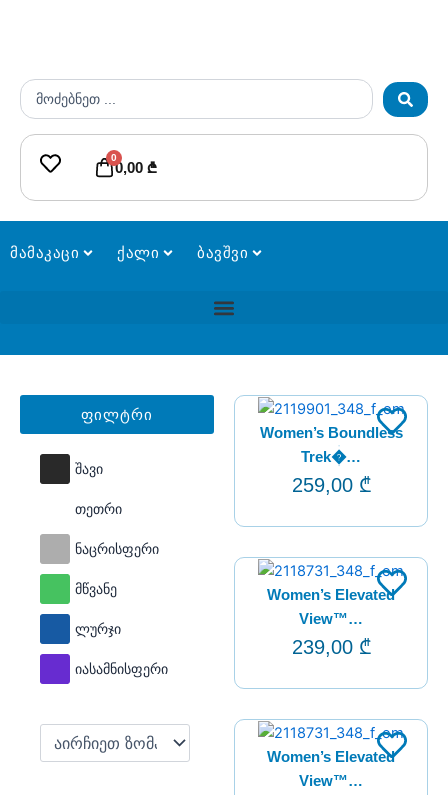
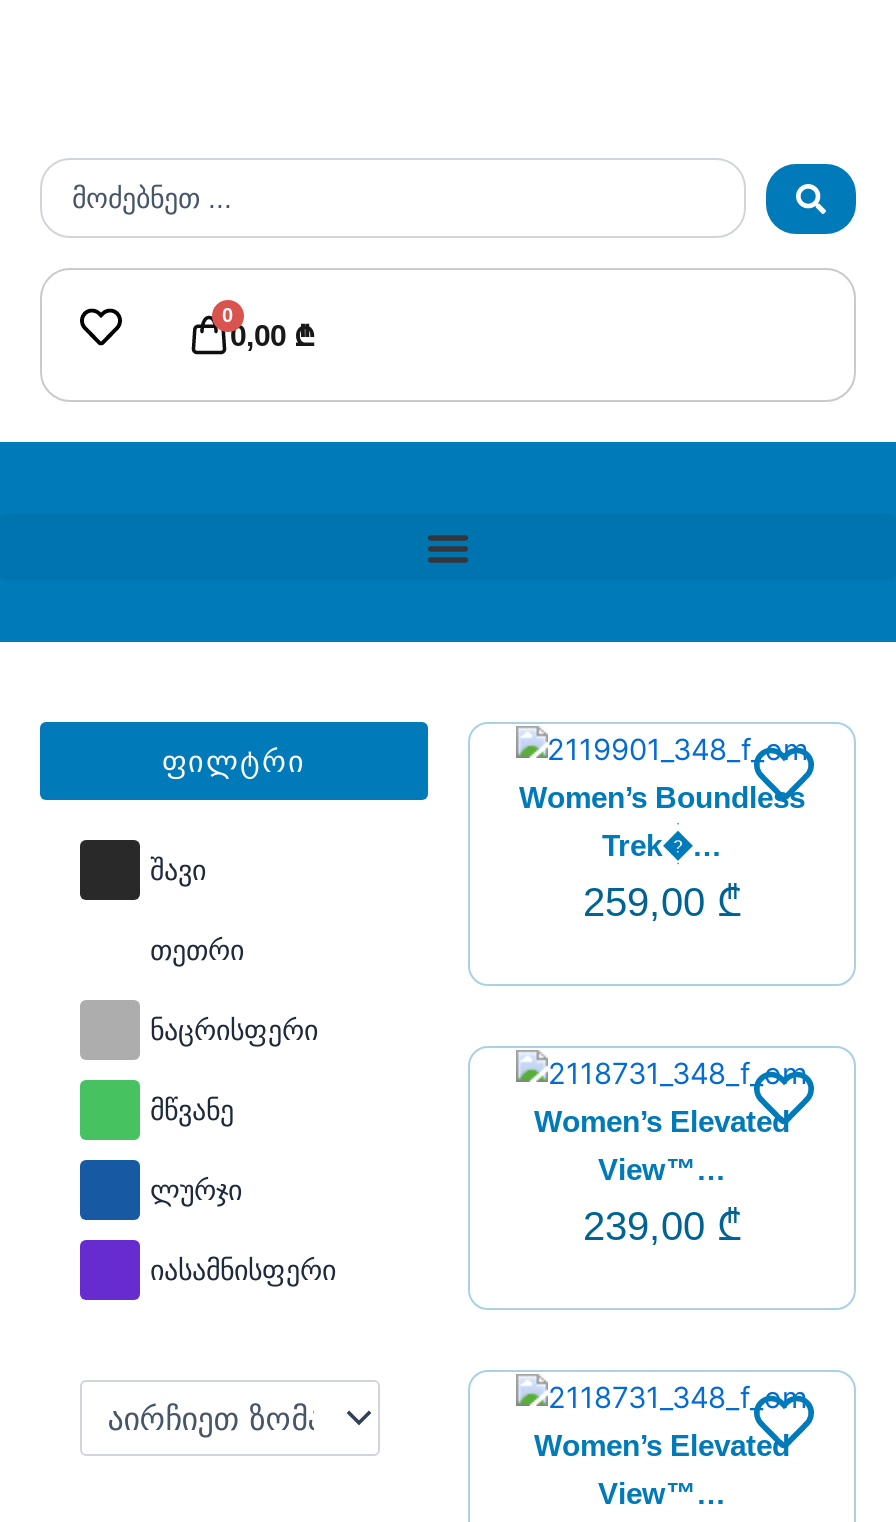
[10,244,248,261] მამაკაცი | ქალი | ბავშვი -> none

